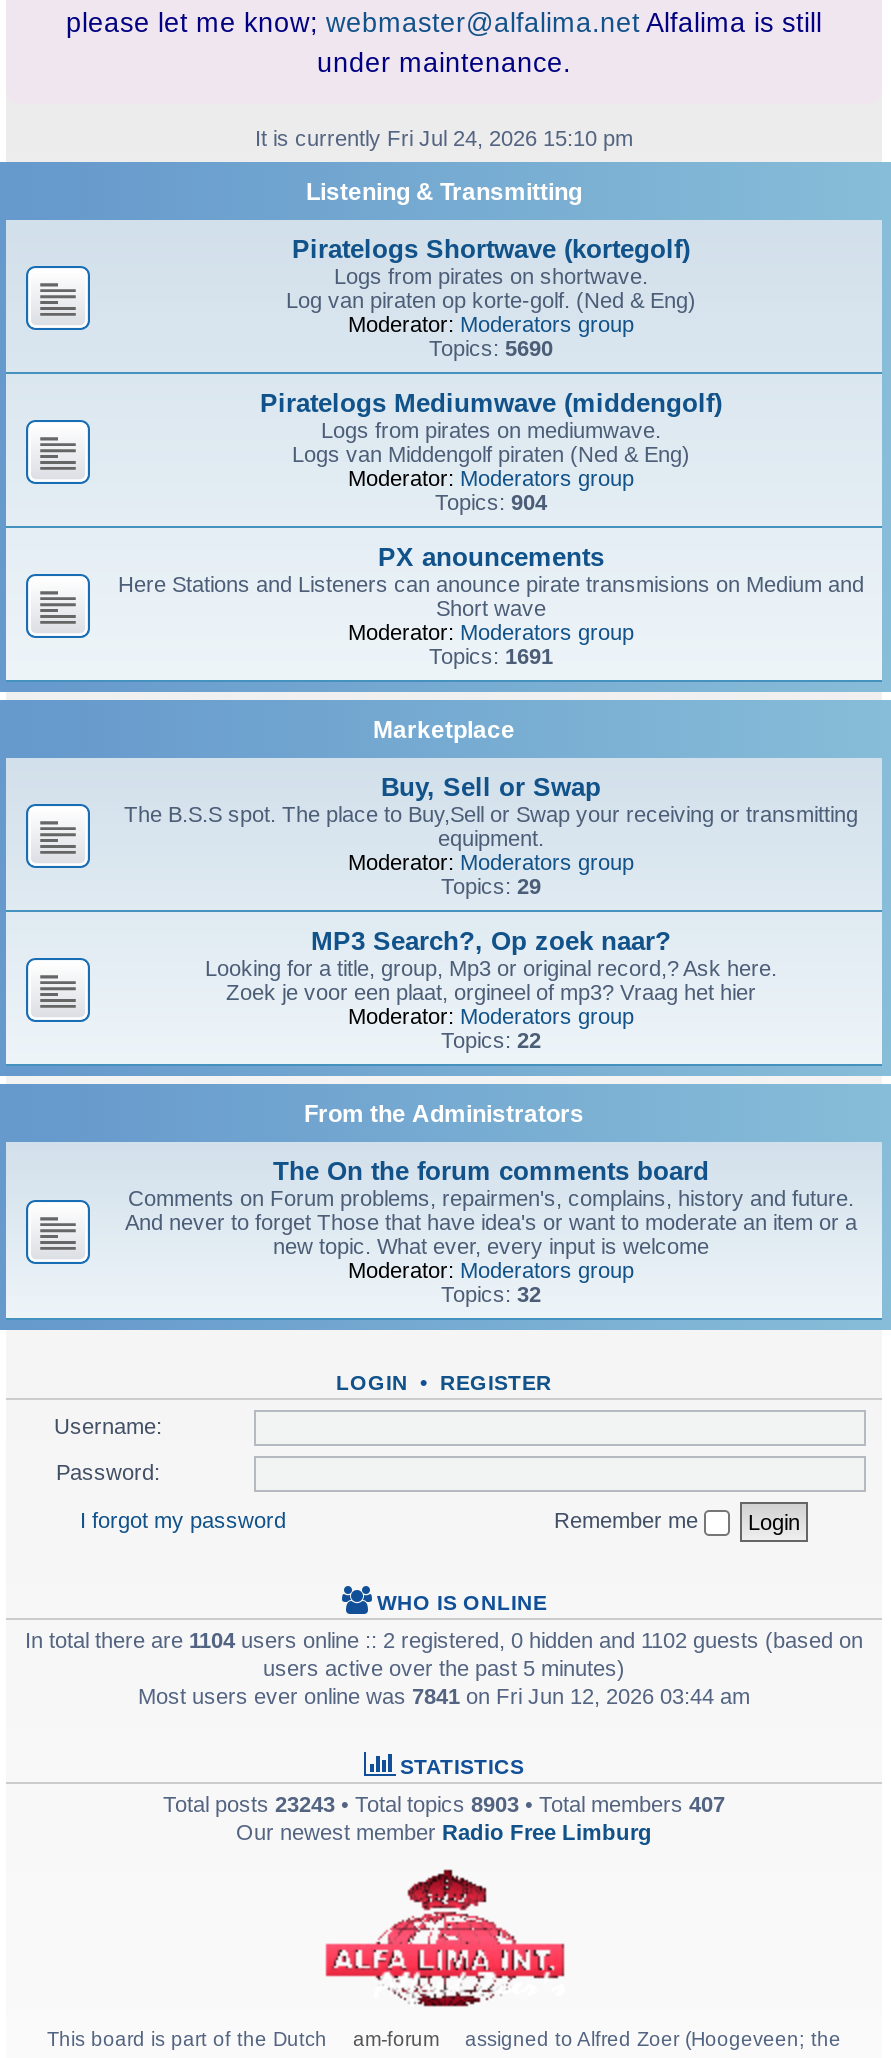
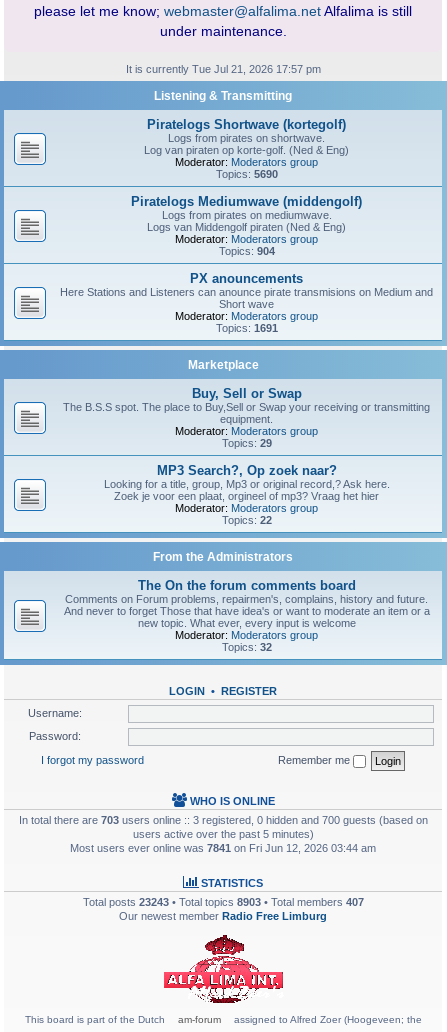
[255,126,633,150] It is currently Fri Jul 24, 2026 15:10 pm -> [125,63,320,75] It is currently Tue Jul 21, 2026 17:57 pm
[25,1627,863,1651] In total there are 1104 users online :: 2 registered, 0 hidden and 1102 guests (based on -> [18,814,427,826] In total there are 703 users online :: 3 registered, 0 hidden and 700 guests (based on

